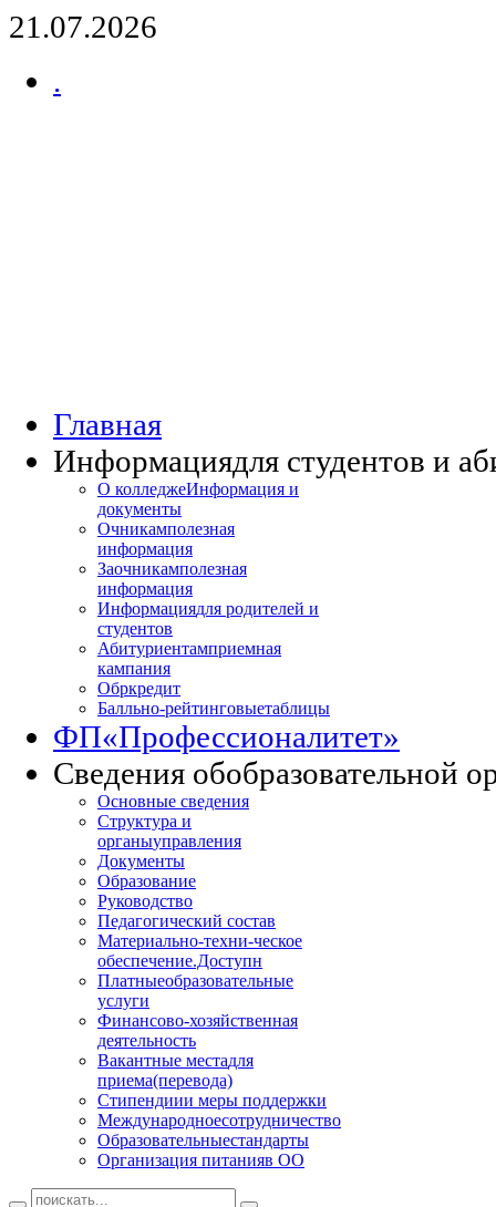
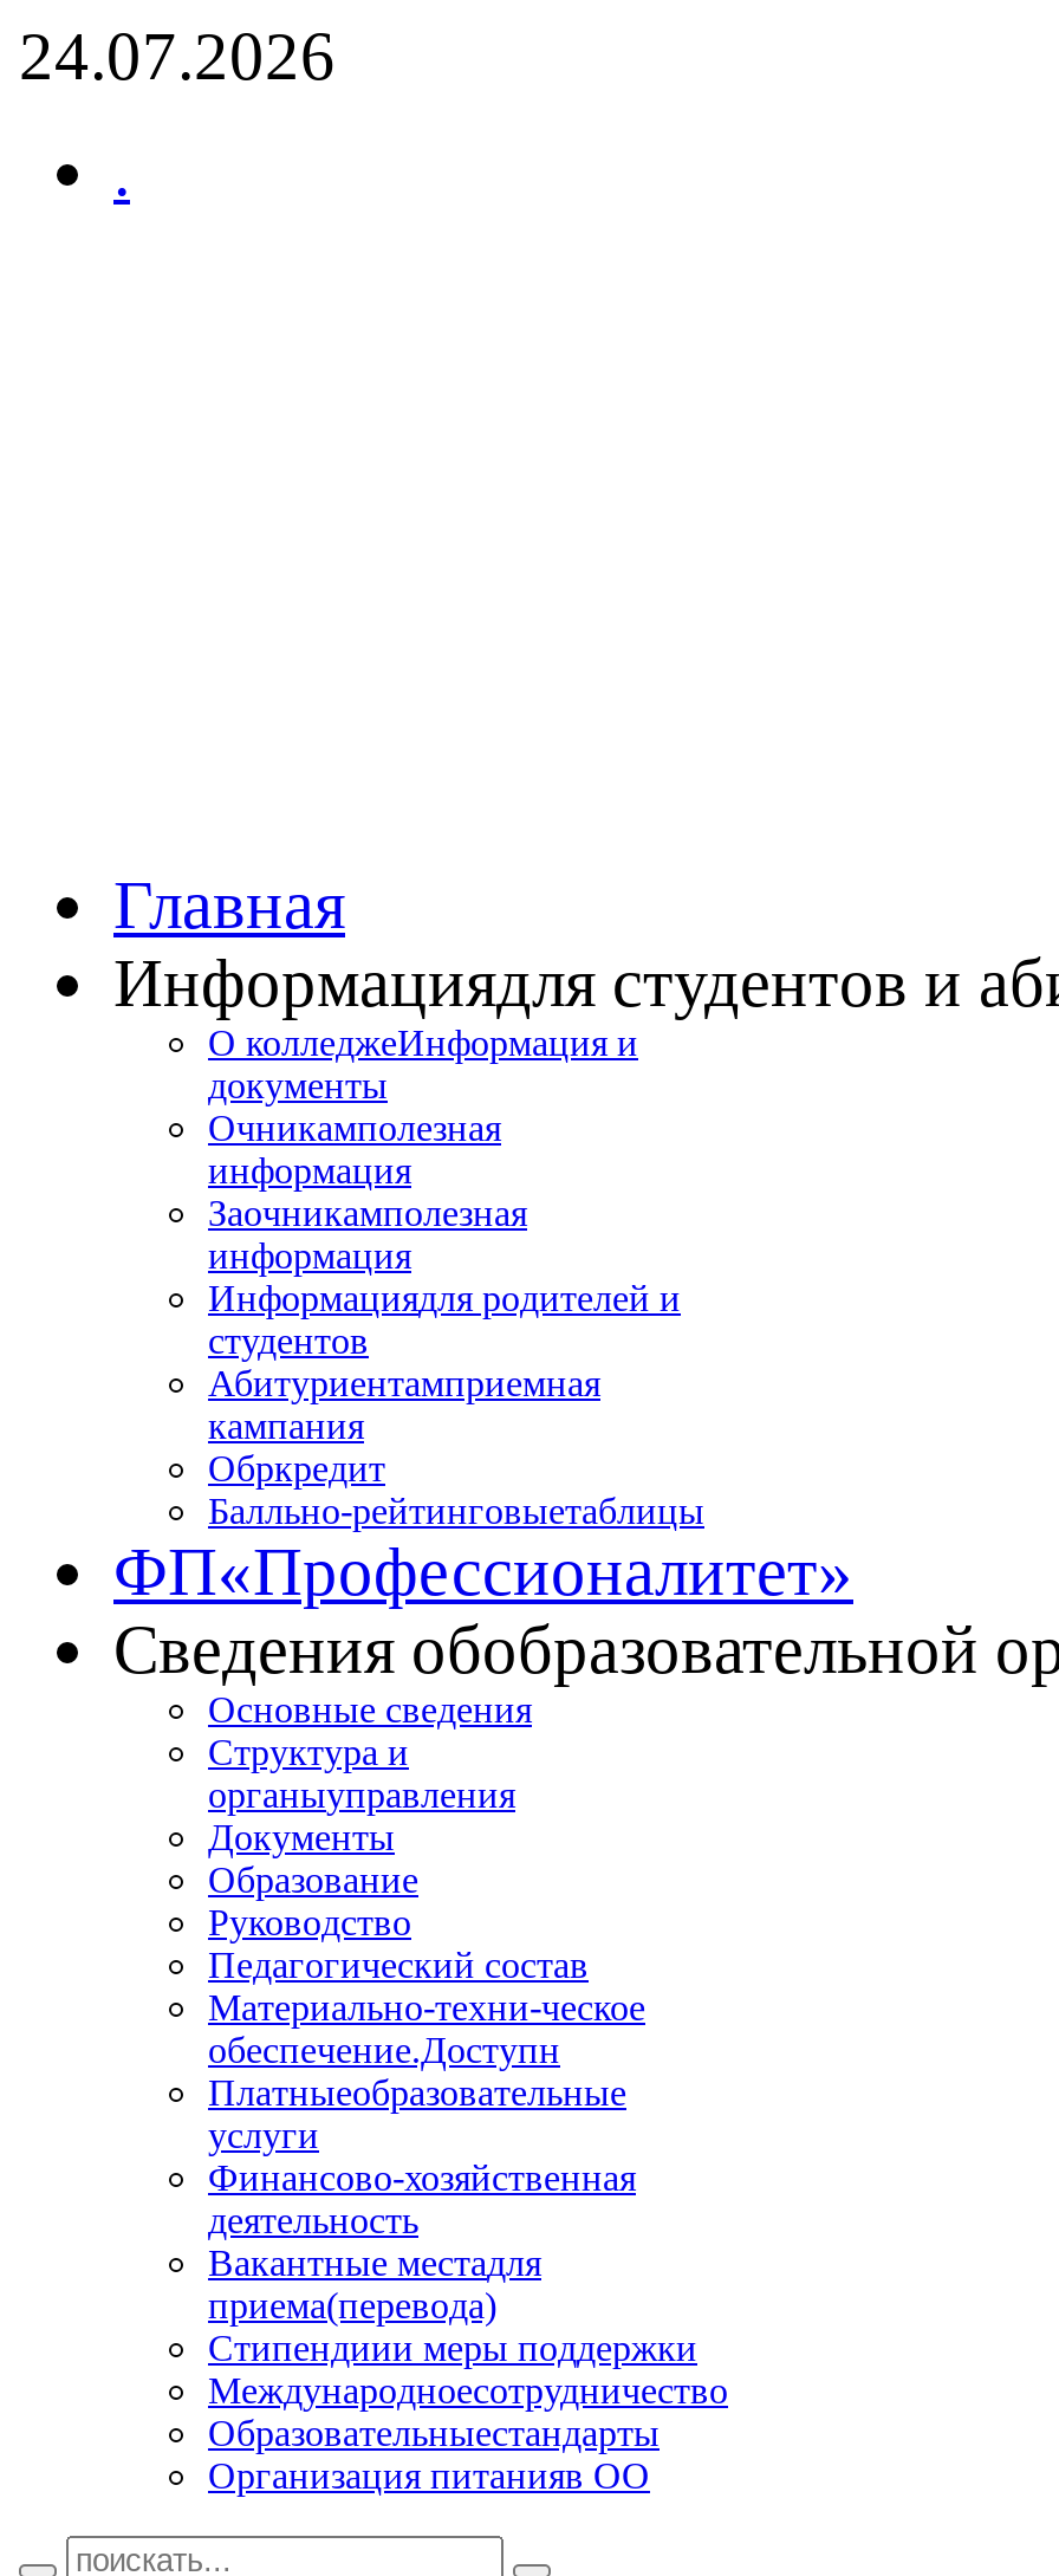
[9,9,157,44] 21.07.2026 -> [19,18,336,93] 24.07.2026

